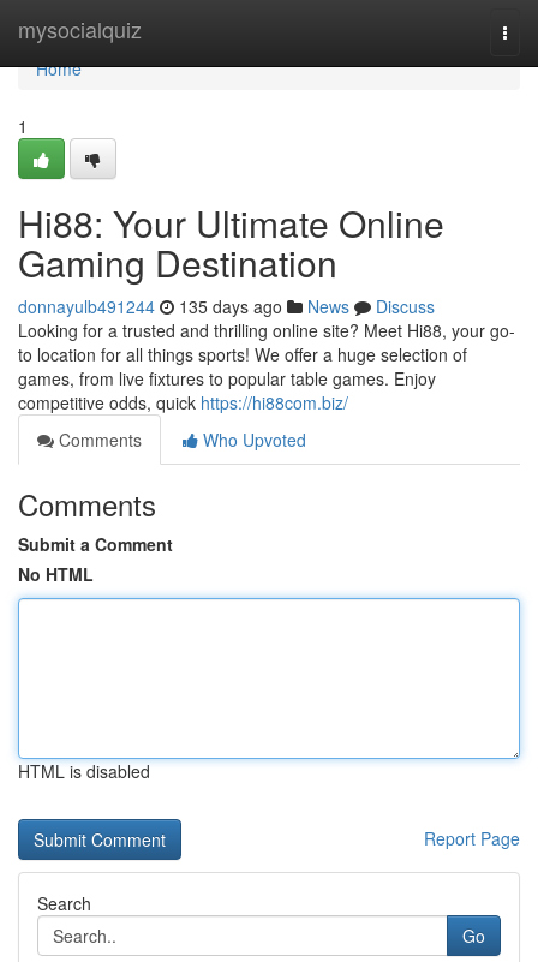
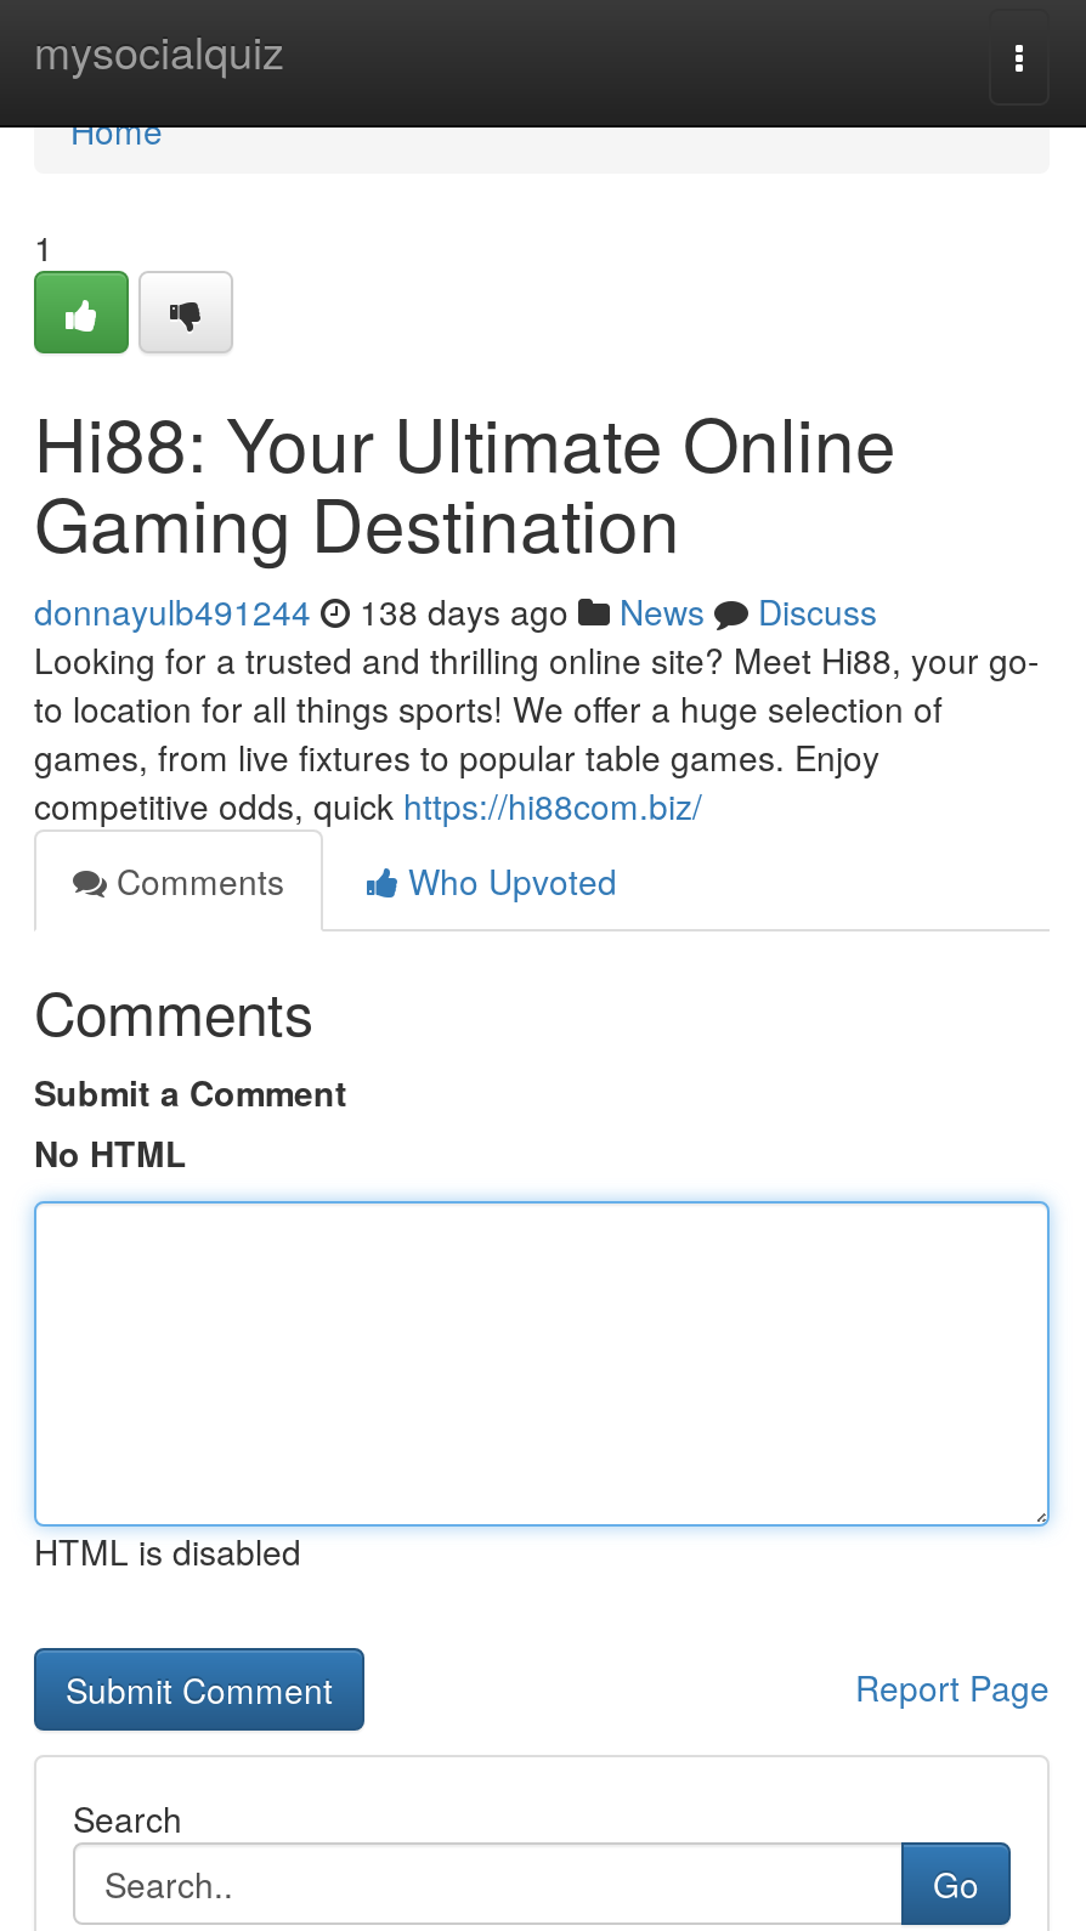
[18,294,435,318] donnayulb491244 135 days ago News Discuss -> [34,587,877,635] donnayulb491244 138 days ago News Discuss

